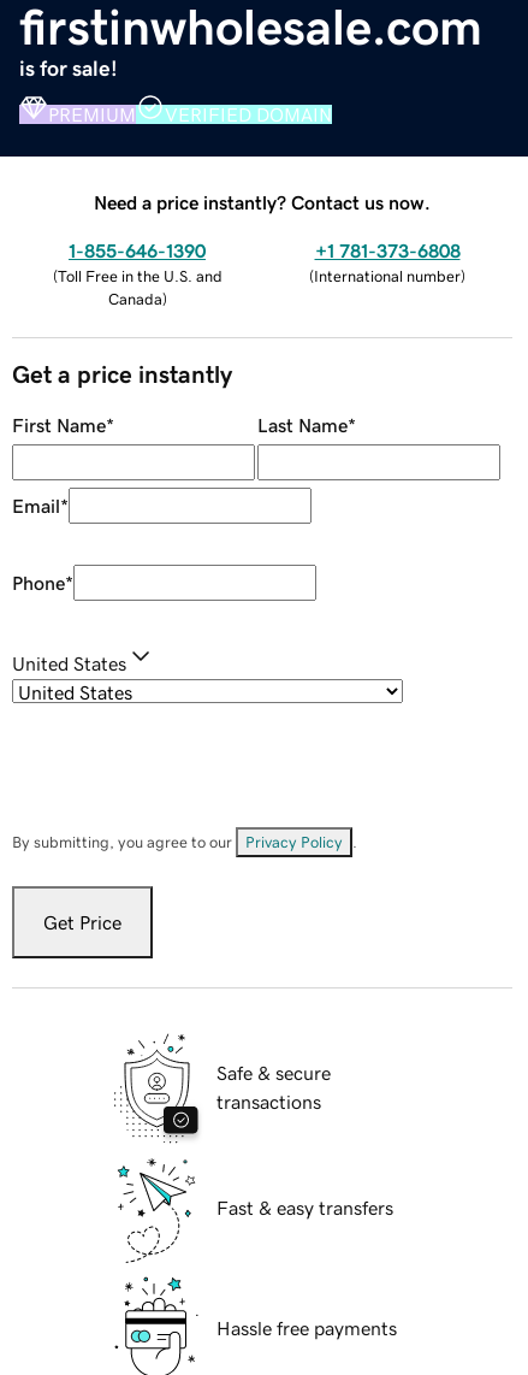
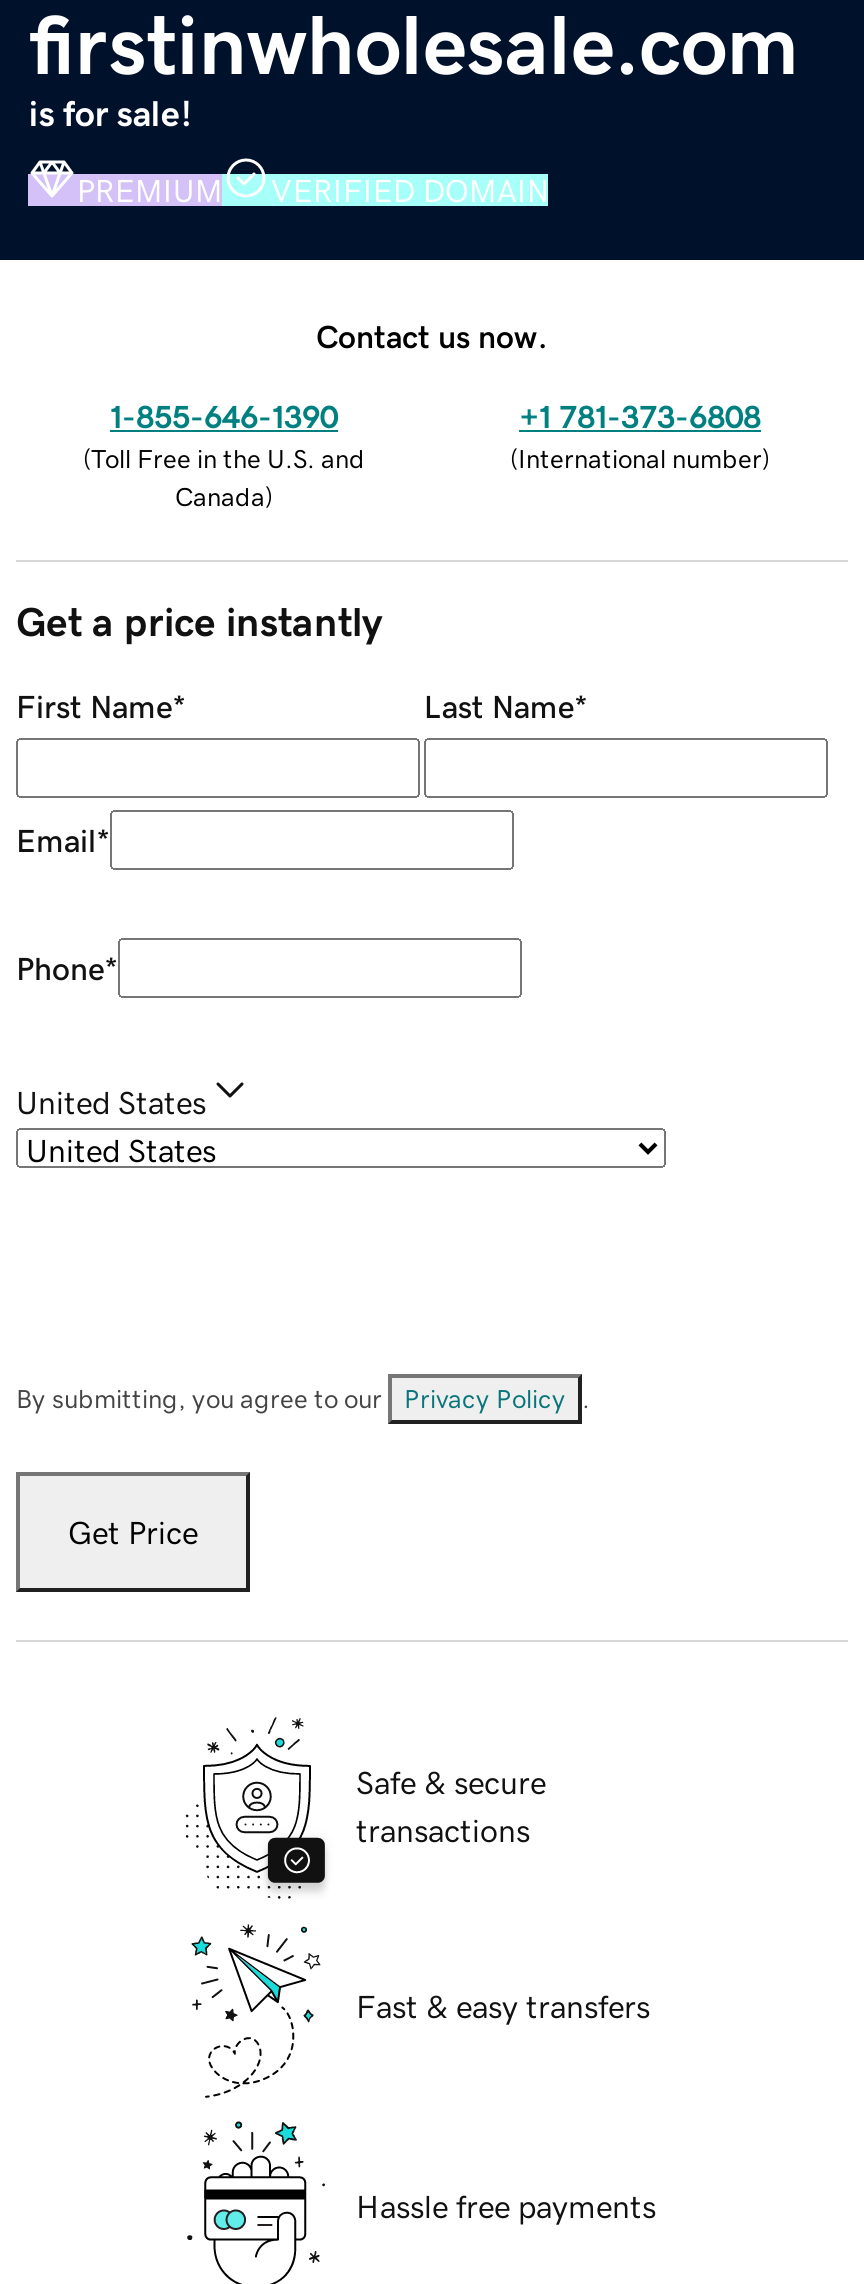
[94,192,431,211] Need a price instantly? Contact us now. -> [316,319,548,351] Contact us now.

